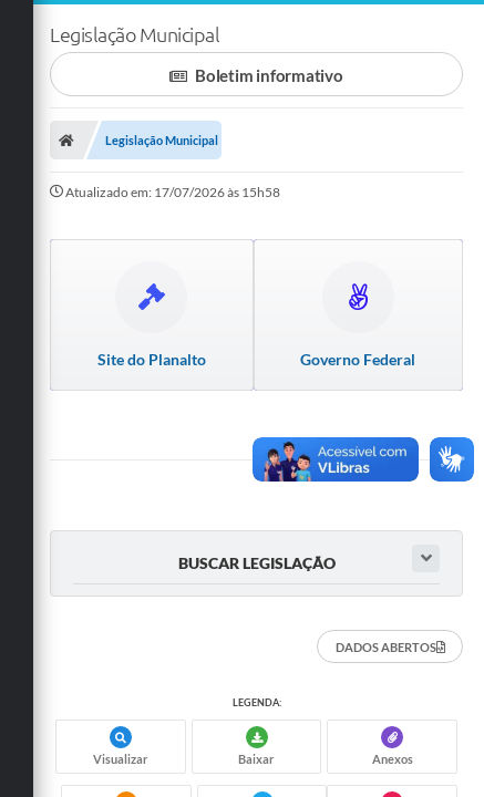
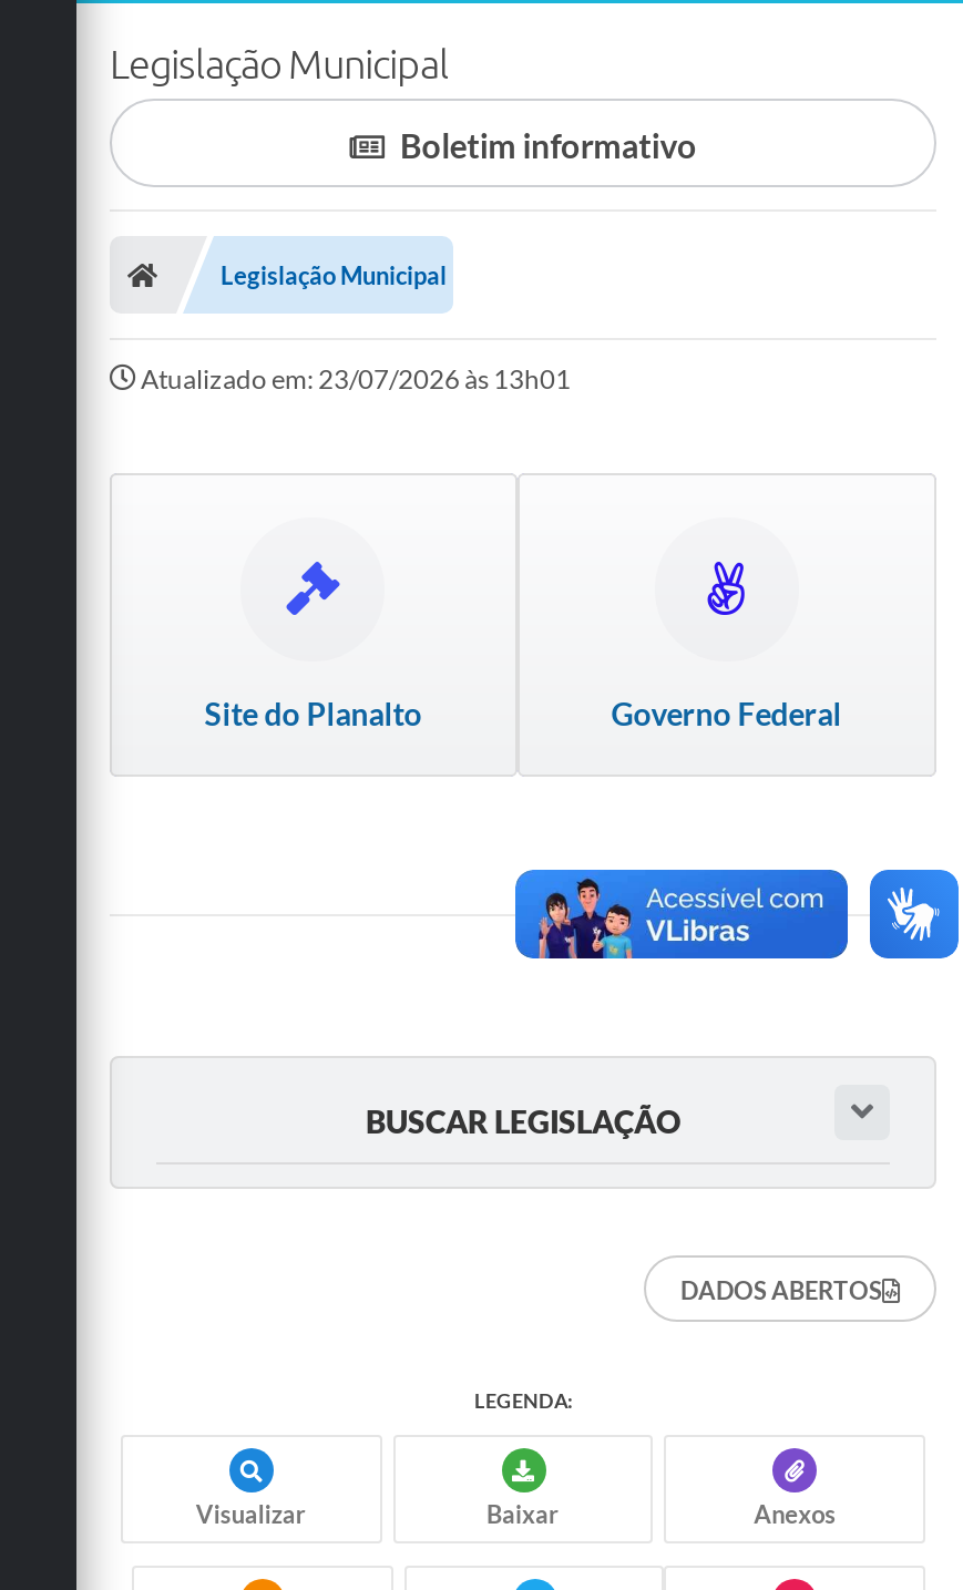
[65,184,280,200] Atualizado em: 17/07/2026 às 15h58 -> [141,362,571,395] Atualizado em: 23/07/2026 às 13h01

